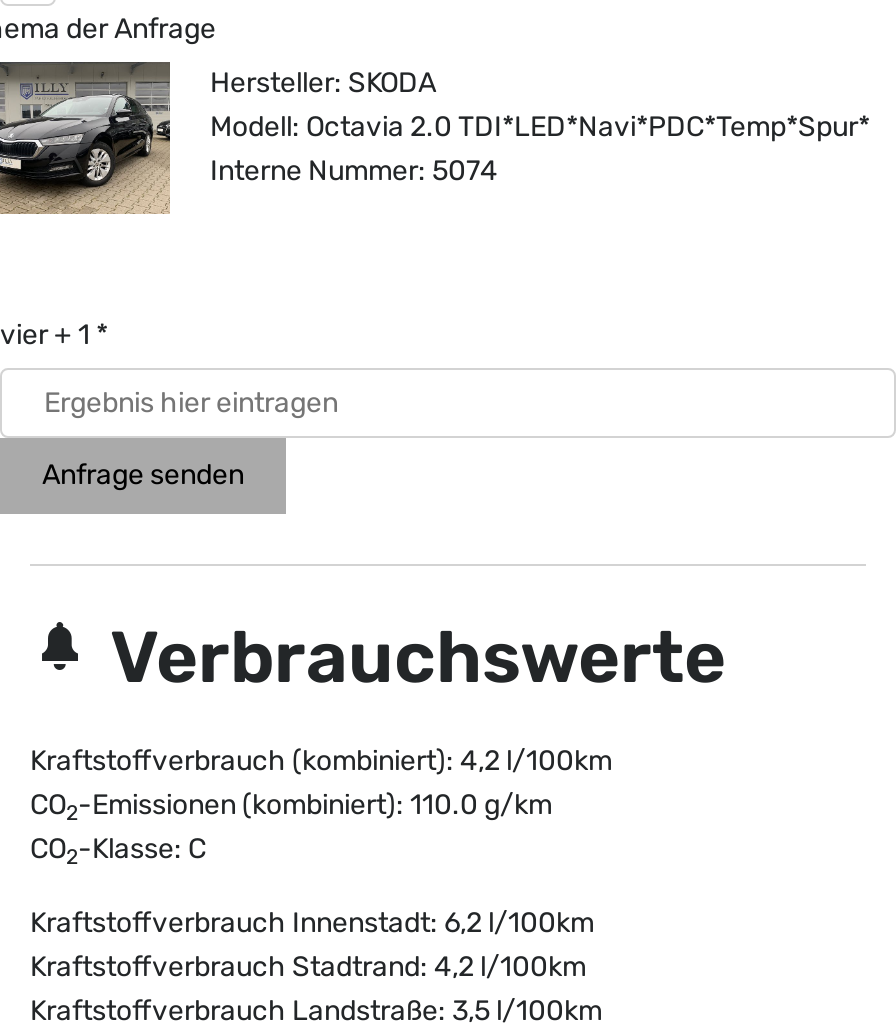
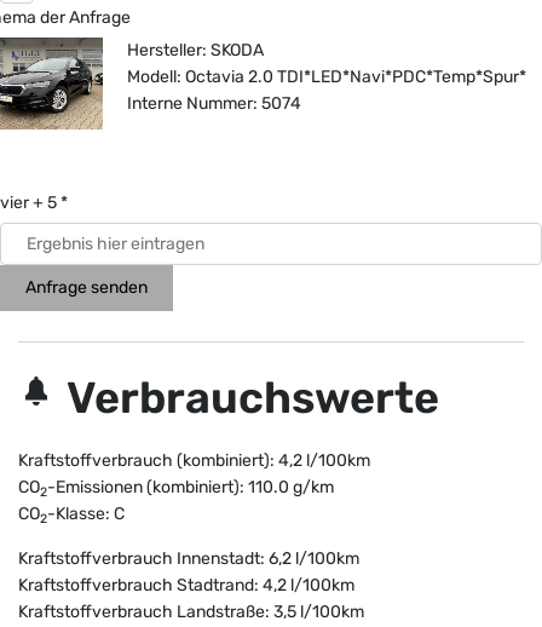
[0,319,108,353] vier + 1 * -> [0,193,68,214] vier + 5 *

